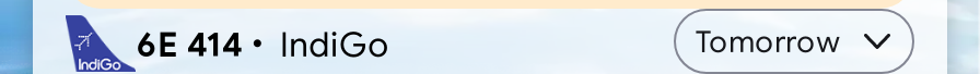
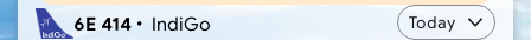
[696,23,840,58] Tomorrow -> [409,12,455,31] Today

